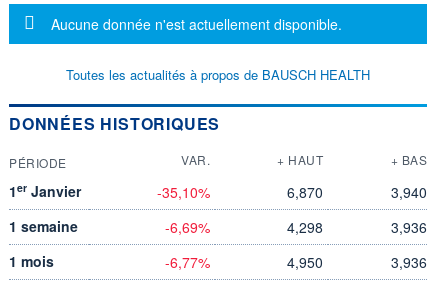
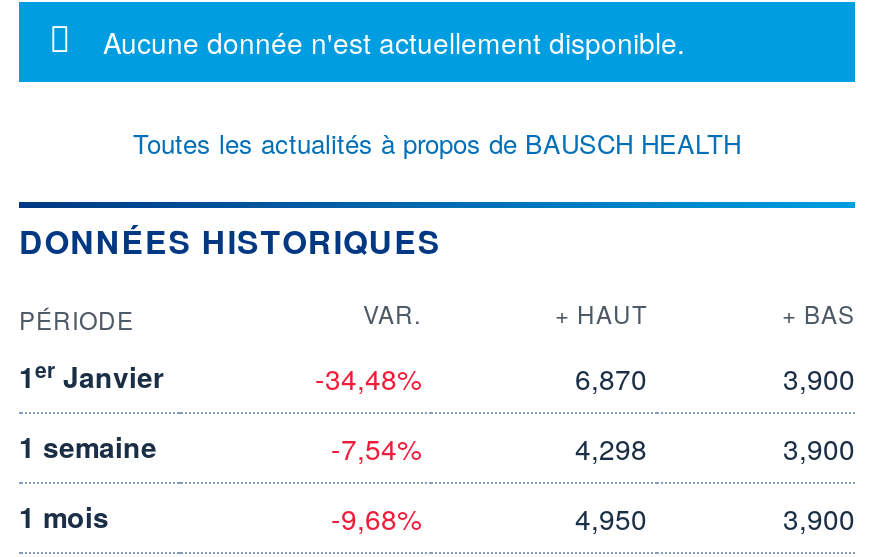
[157,182,210,202] -35,10% -> [315,358,421,398] -34,48%
[391,182,427,202] 3,940 -> [783,358,855,398] 3,900
[165,217,210,237] -6,69% -> [331,428,421,468] -7,54%
[391,217,427,237] 3,936 -> [783,428,855,468] 3,900
[165,252,210,272] -6,77% -> [331,498,421,538] -9,68%
[391,252,427,272] 3,936 -> [783,498,855,538] 3,900

